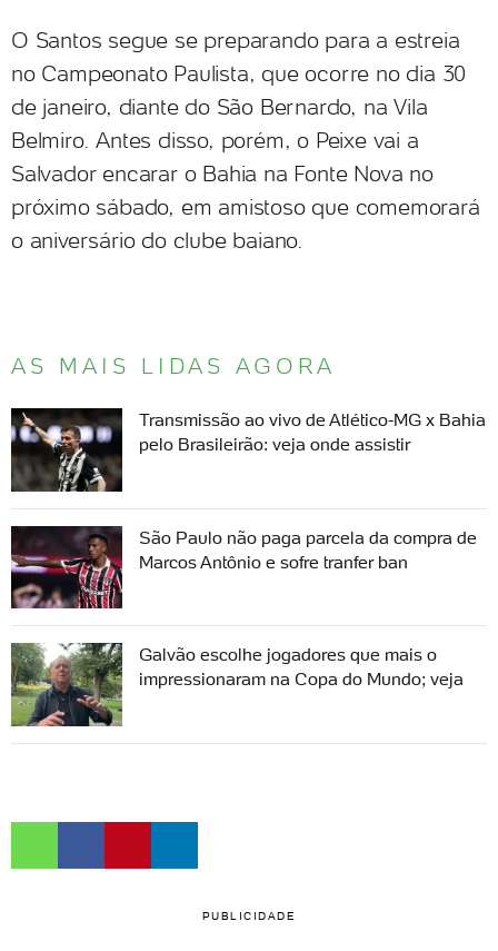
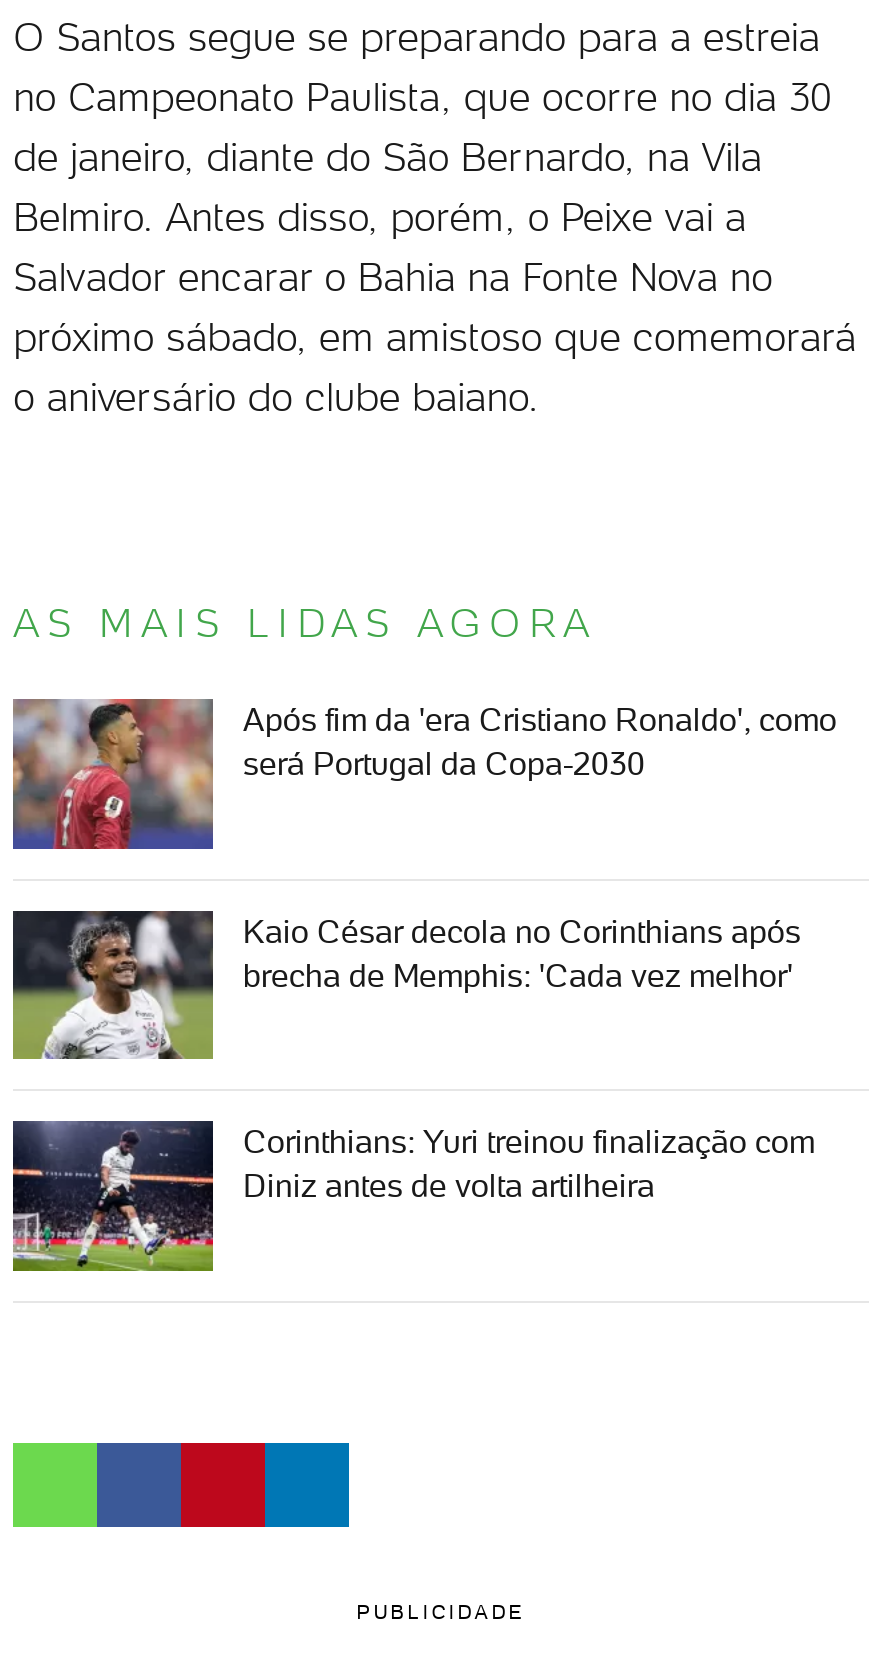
[10,407,486,493] [image] | Transmissão ao vivo de Atlético-MG x Bahia | pelo Brasileirão: veja onde assistir -> [11,697,837,851] [image] | Após fim da 'era Cristiano Ronaldo', como | será Portugal da Copa-2030
[10,527,477,610] [image] | São Paulo não paga parcela da compra de | Marcos Antônio e sofre tranfer ban -> [11,911,801,1061] [image] | Kaio César decola no Corinthians após | brecha de Memphis: 'Cada vez melhor'
[10,643,464,727] [image] | Galvão escolhe jogadores que mais o | impressionaram na Copa do Mundo; veja -> [11,1119,815,1273] [image] | Corinthians: Yuri treinou finalização com | Diniz antes de volta artilheira

